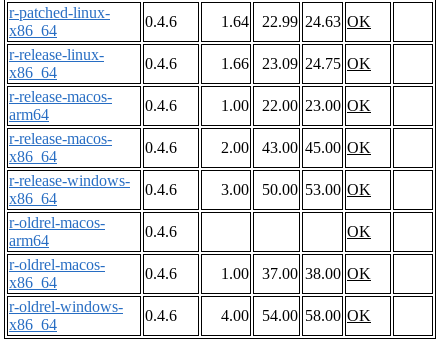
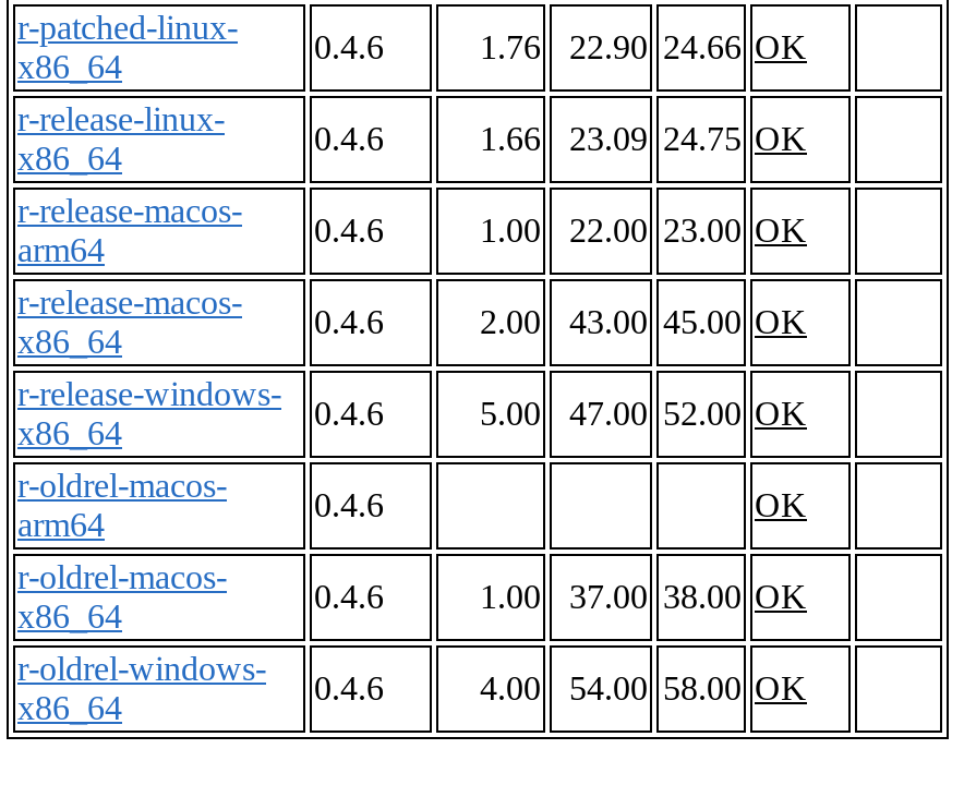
[221,13,249,30] 1.64 -> [480,29,541,66] 1.76
[262,13,371,30] 22.99 24.63 OK -> [569,29,807,66] 22.90 24.66 OK
[221,181,249,198] 3.00 -> [480,395,541,432] 5.00
[262,181,371,198] 50.00 53.00 OK -> [569,395,807,432] 47.00 52.00 OK

